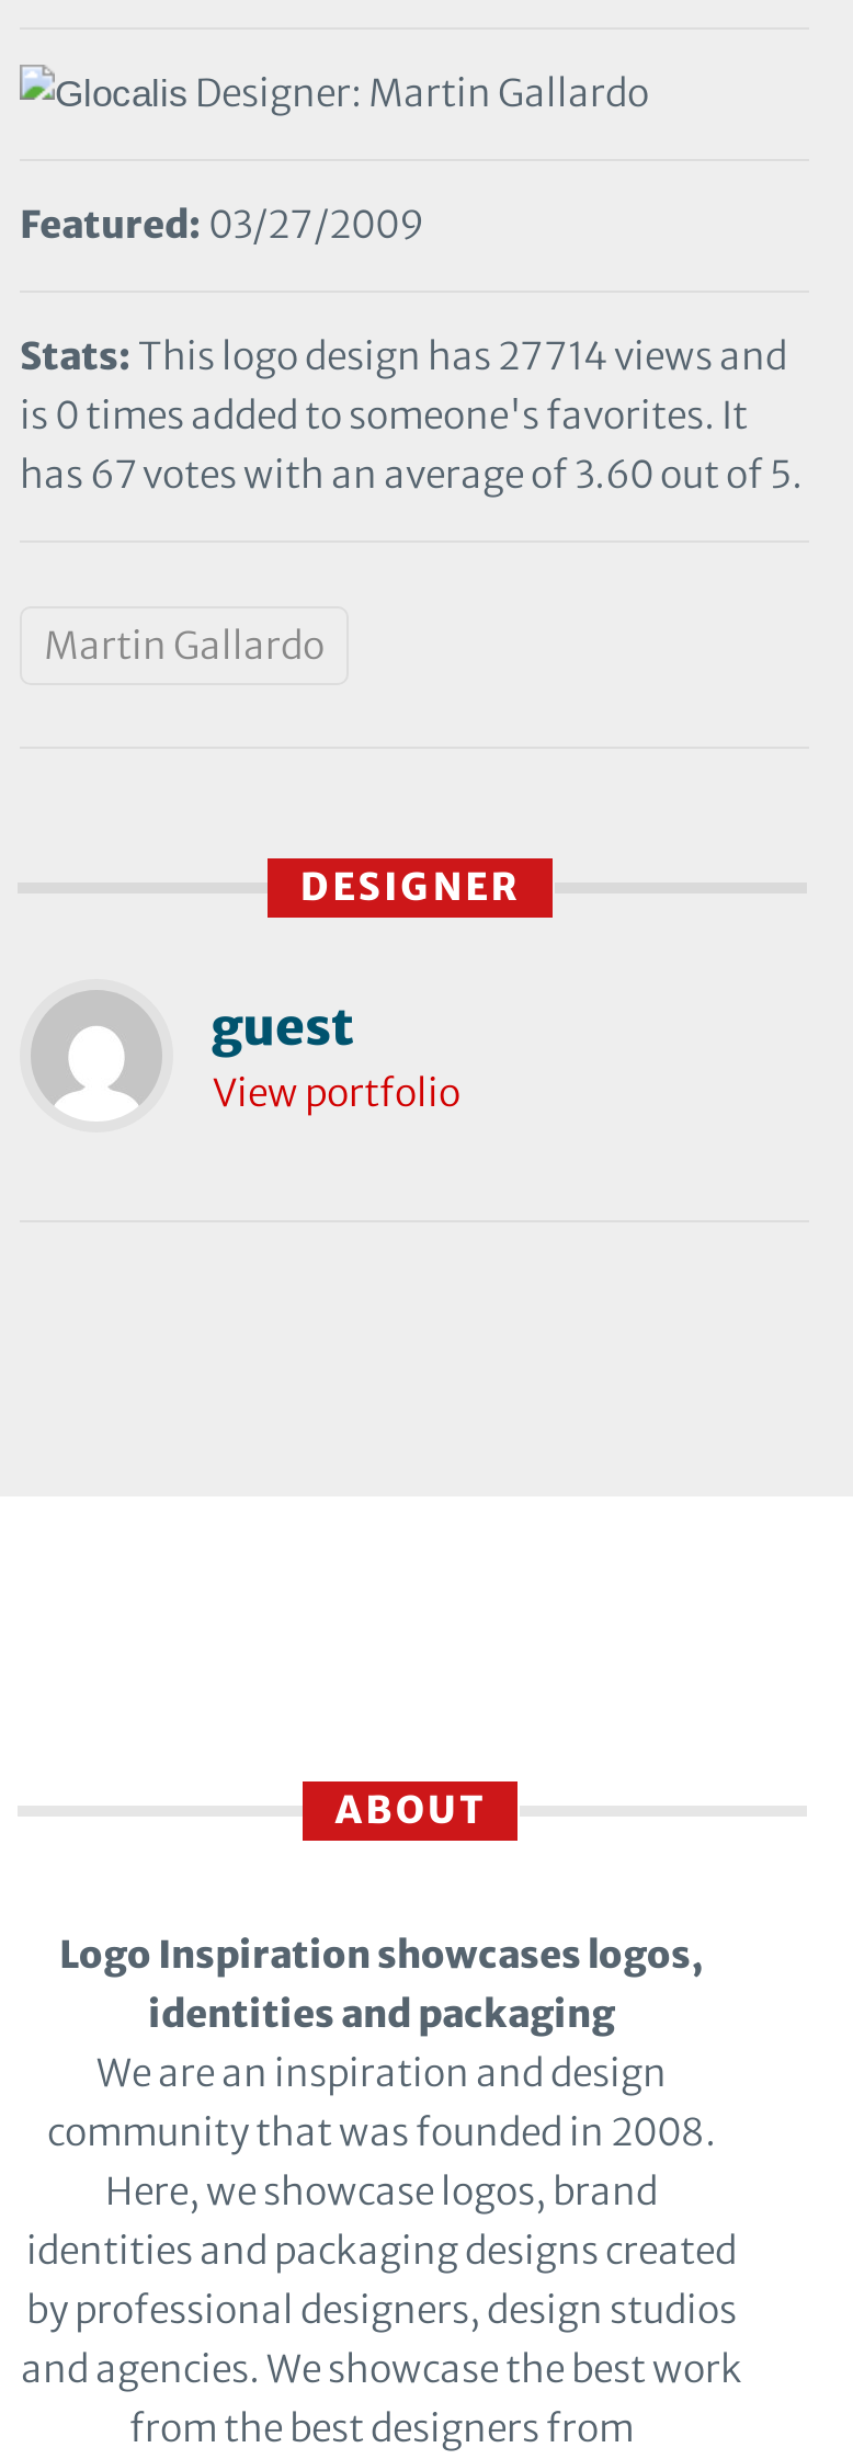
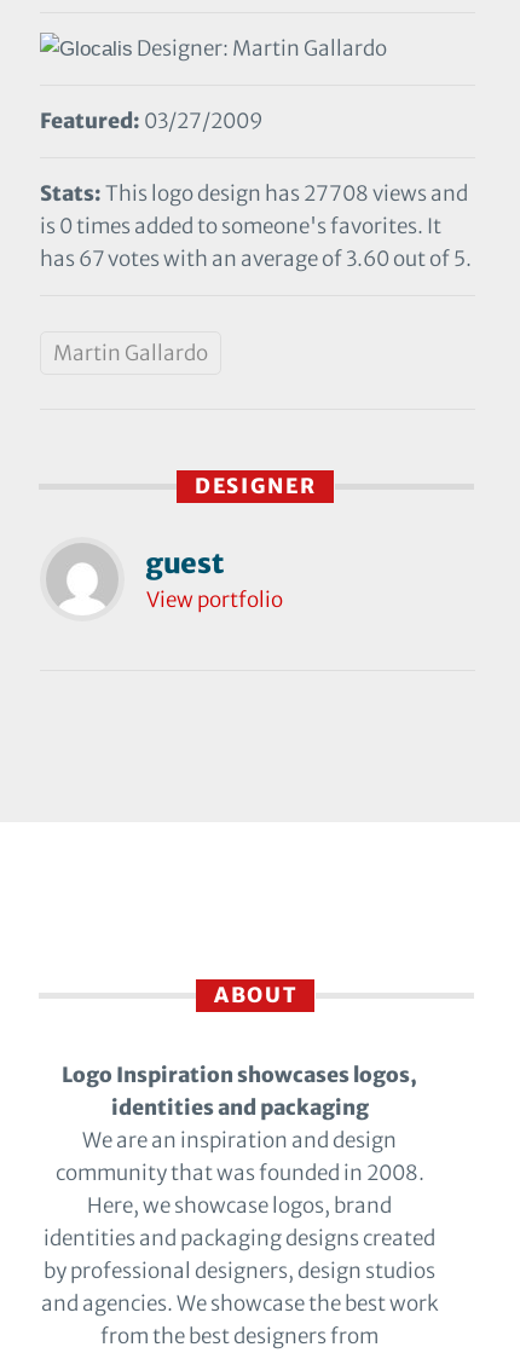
[20,332,787,380] Stats: This logo design has 27714 views and -> [40,180,468,207] Stats: This logo design has 27708 views and

